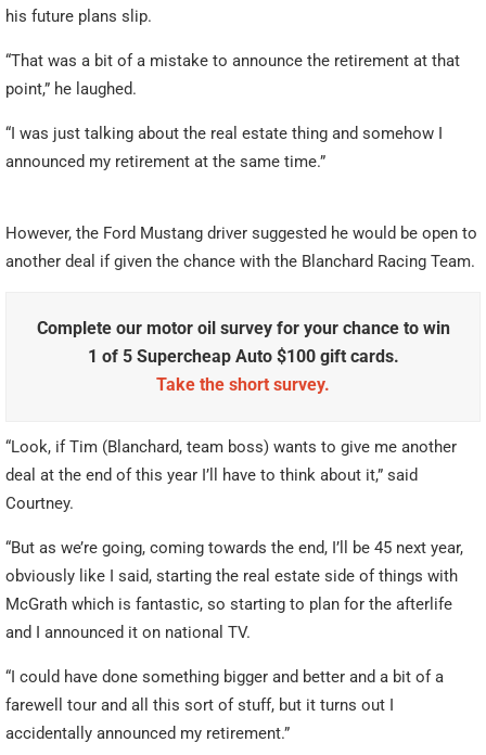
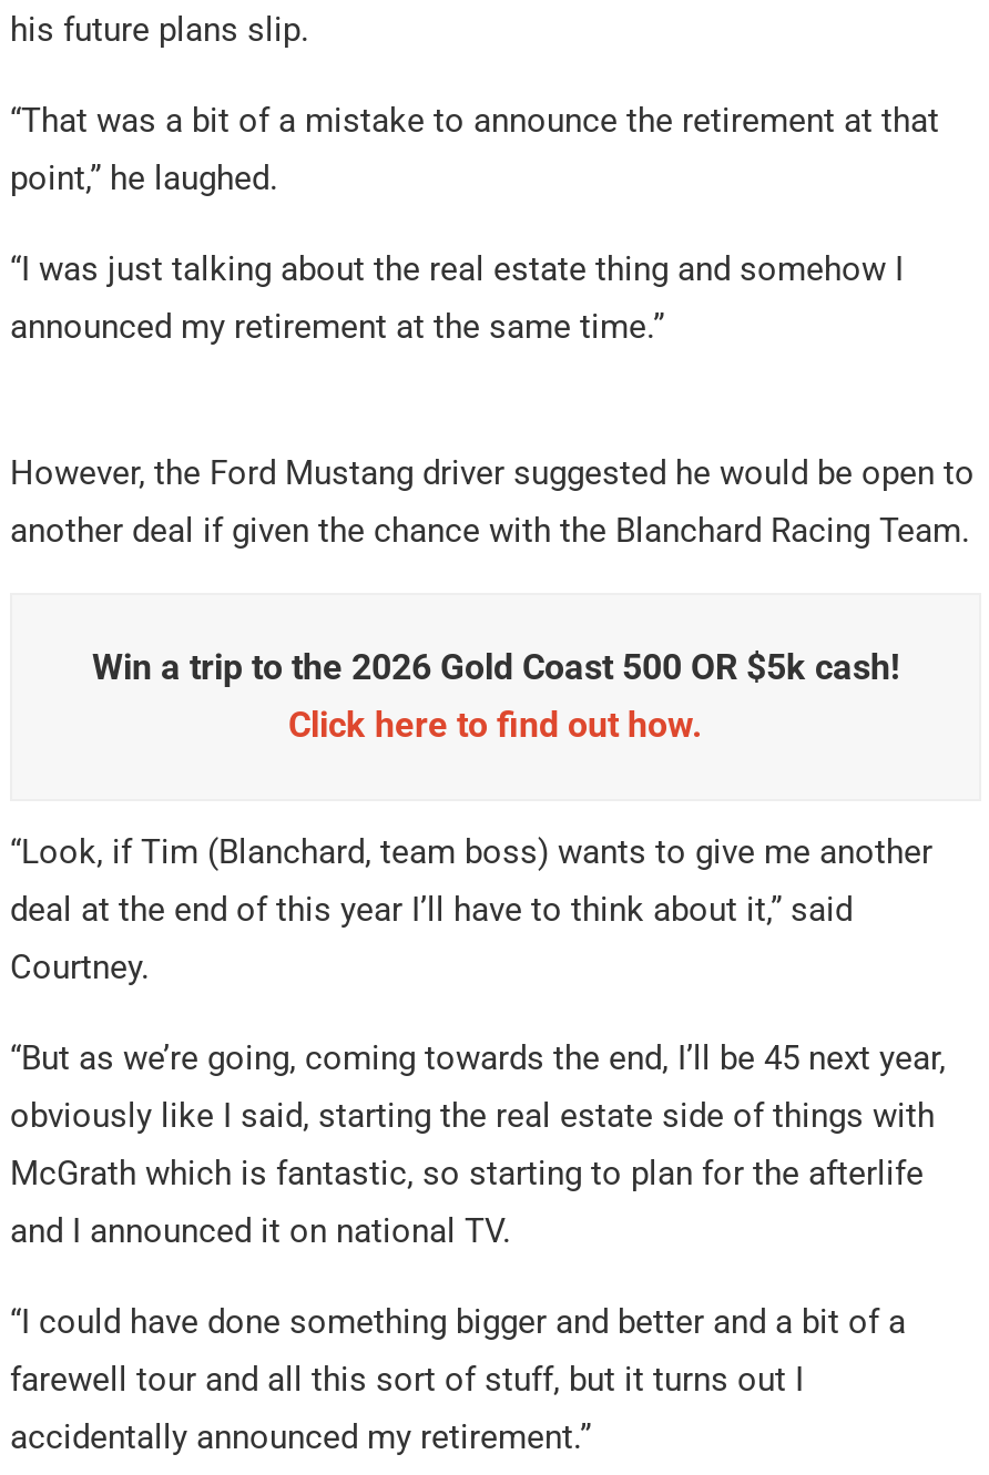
[36,318,450,395] Complete our motor oil survey for your chance to win | 1 of 5 Supercheap Auto $100 gift cards. | Take the short survey. -> [92,647,899,747] Win a trip to the 2026 Gold Coast 500 OR $5k cash! | Click here to find out how.

